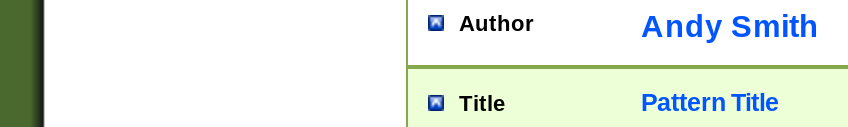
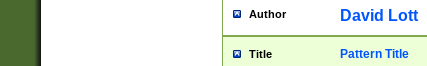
[641,10,819,44] Andy Smith -> [339,7,417,24] David Lott

